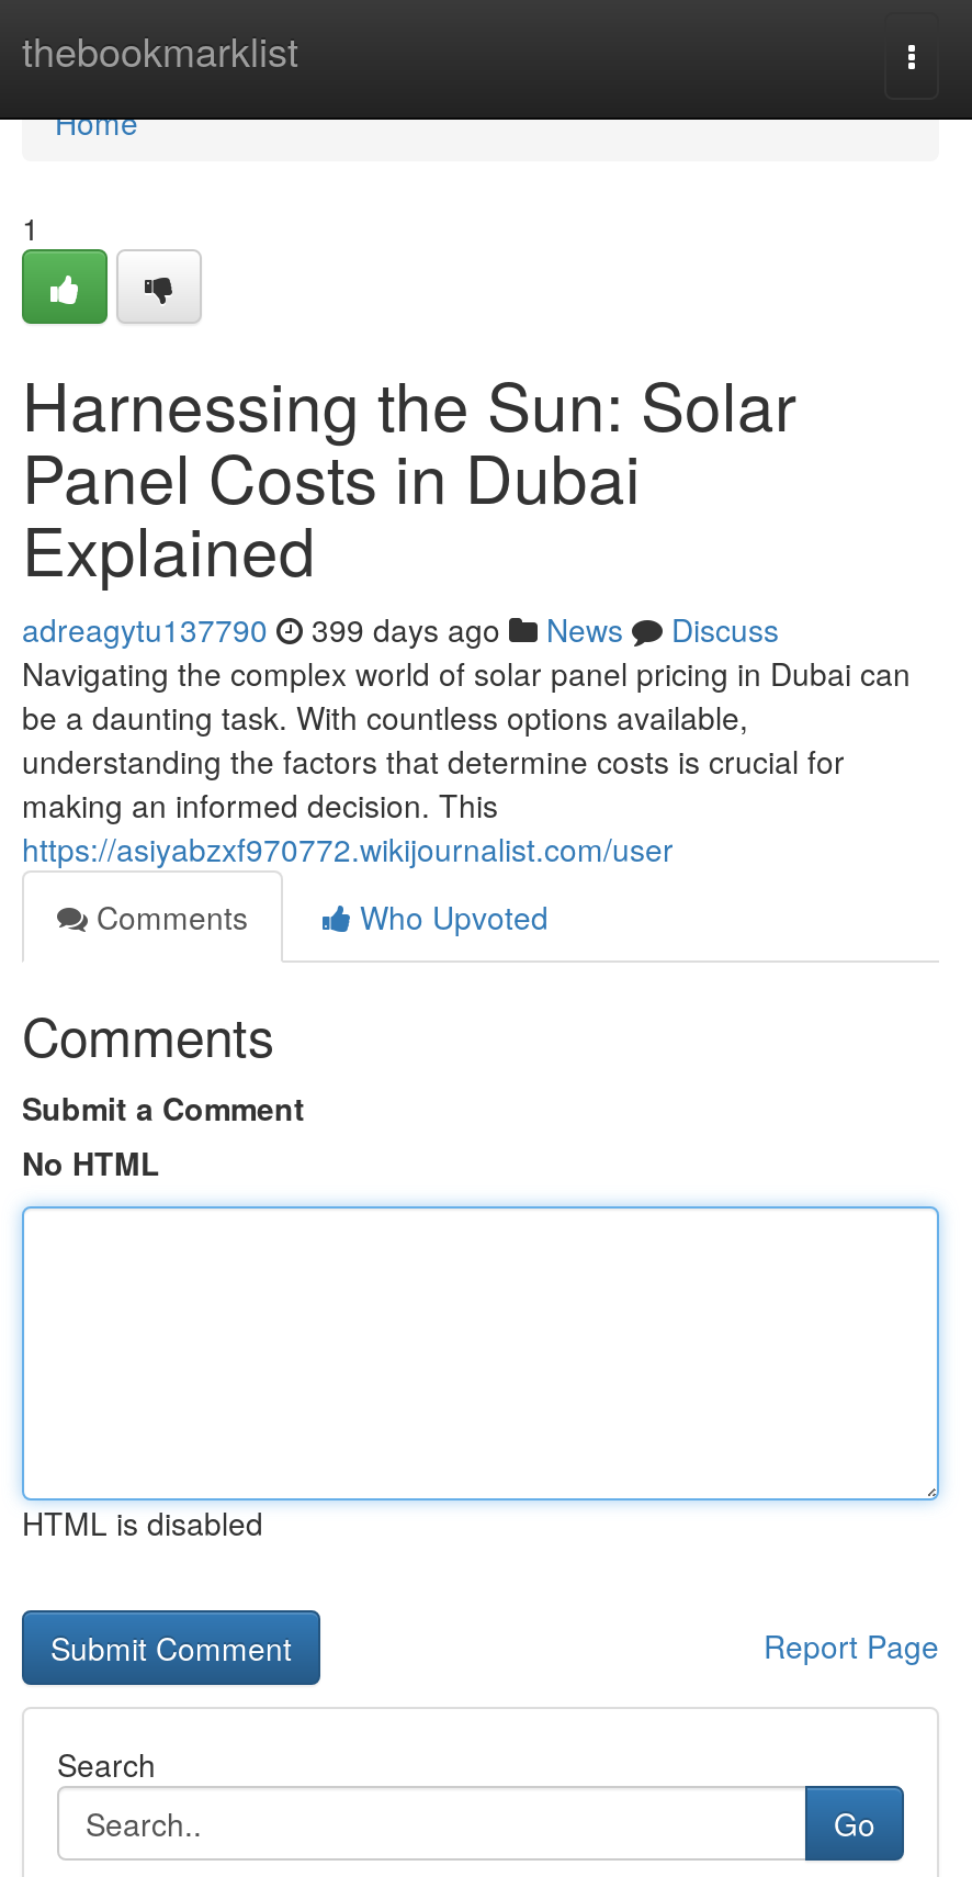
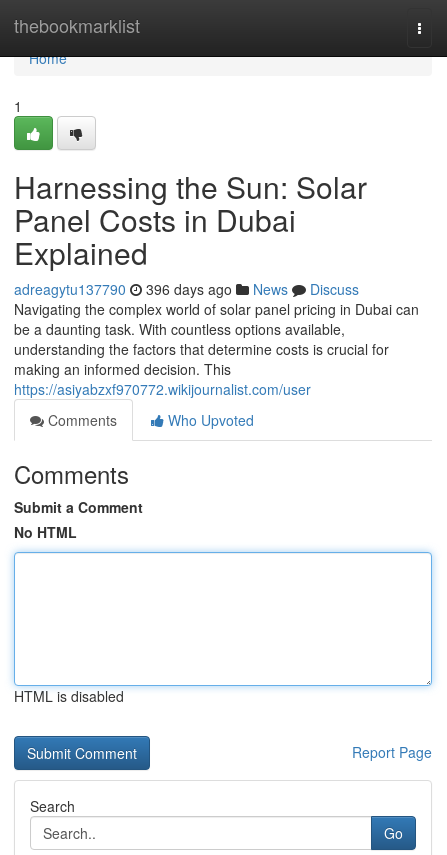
[22,607,779,651] adreagytu137790 399 days ago News Discuss -> [14,279,359,299] adreagytu137790 396 days ago News Discuss

